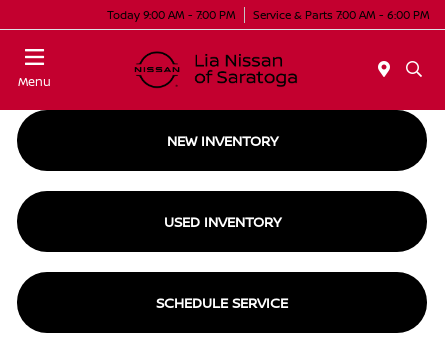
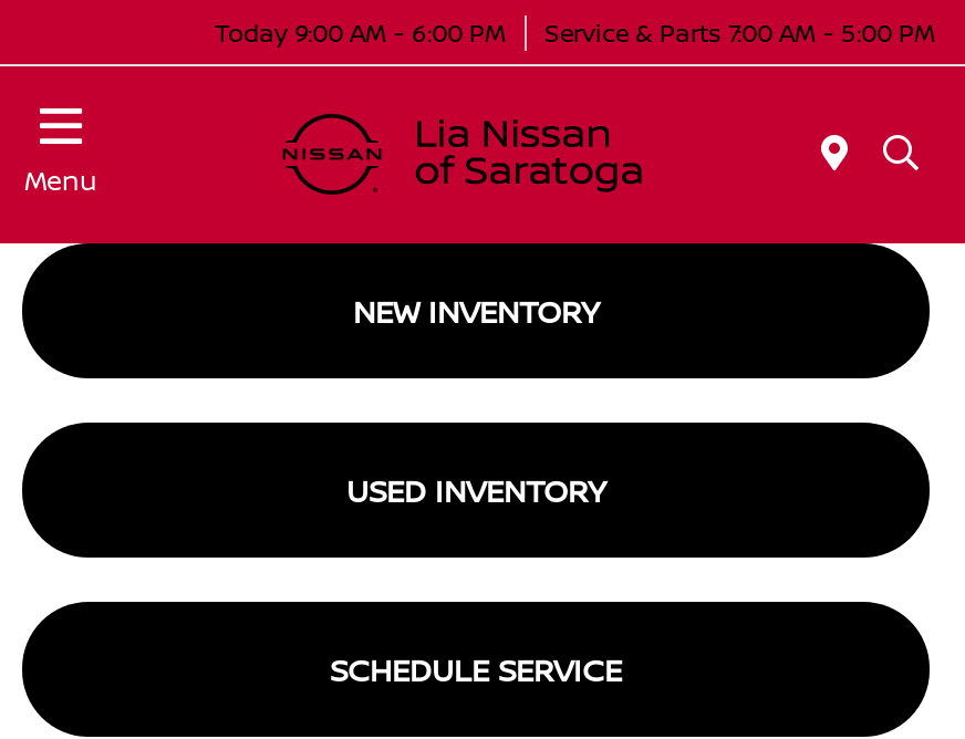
[107,6,236,21] Today 9:00 AM - 7:00 PM -> [215,14,507,48] Today 9:00 AM - 6:00 PM
[253,6,430,21] Service & Parts 7:00 AM - 6:00 PM -> [544,14,936,48] Service & Parts 7:00 AM - 5:00 PM

